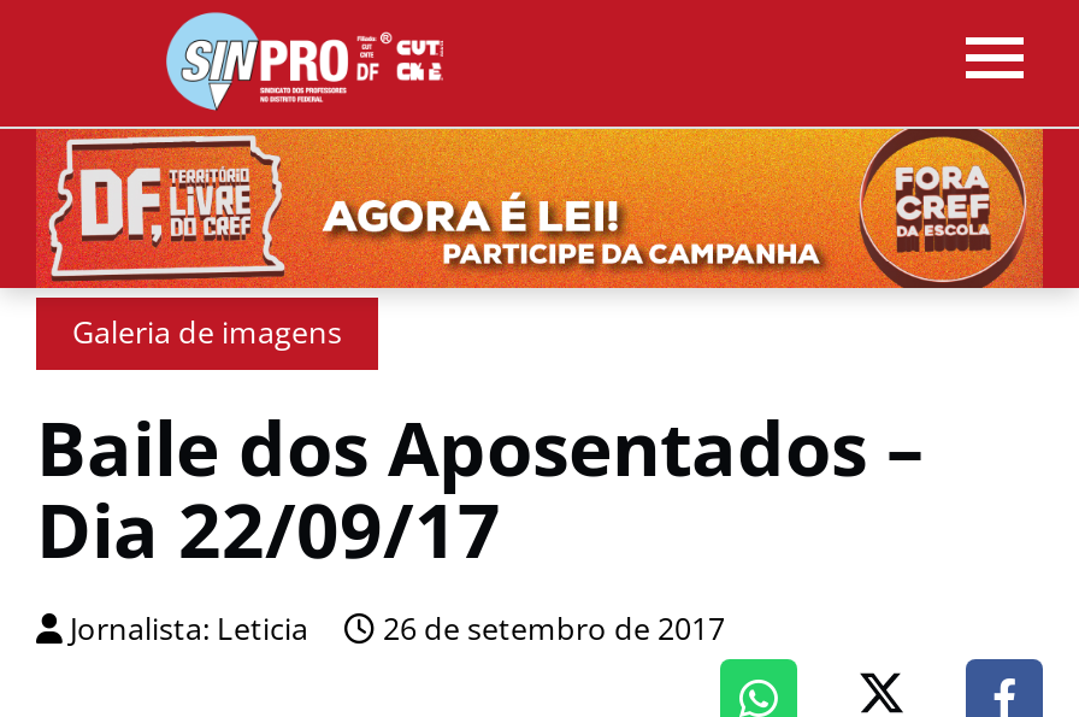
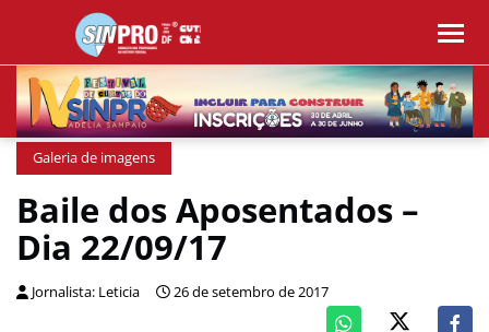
[36,127,1043,290] [image] -> [15,64,474,139] [image]

